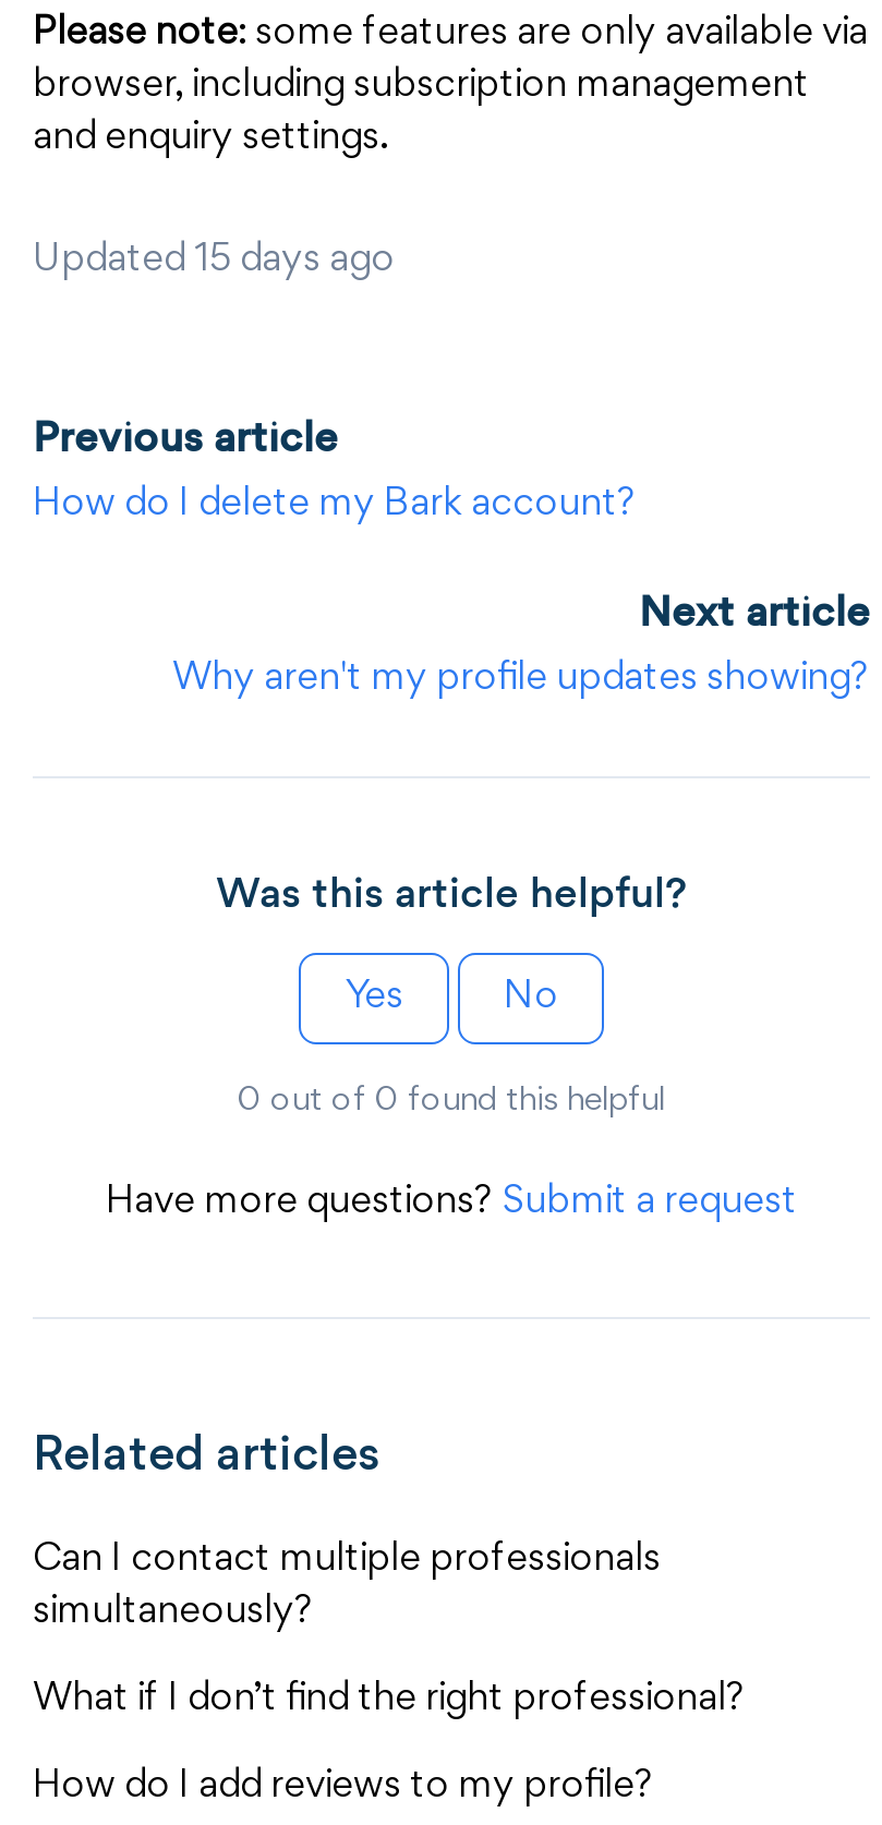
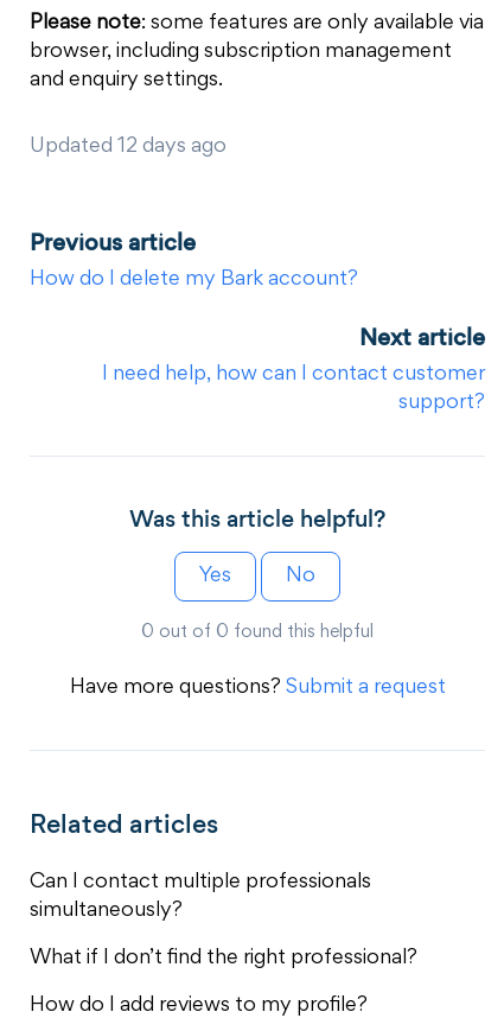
[33,244,395,279] Updated 15 days ago -> [30,138,227,157] Updated 12 days ago
[172,663,870,698] Why aren't my profile updates showing? -> [102,365,485,413] I need help, how can I contact customer | support?

